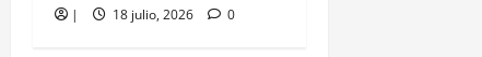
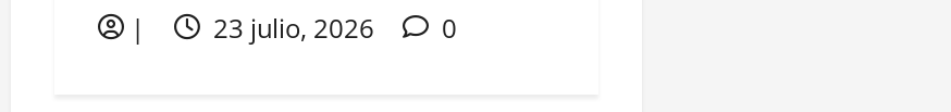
[109,6,197,24] 18 julio, 2026 -> [207,9,381,46] 23 julio, 2026

